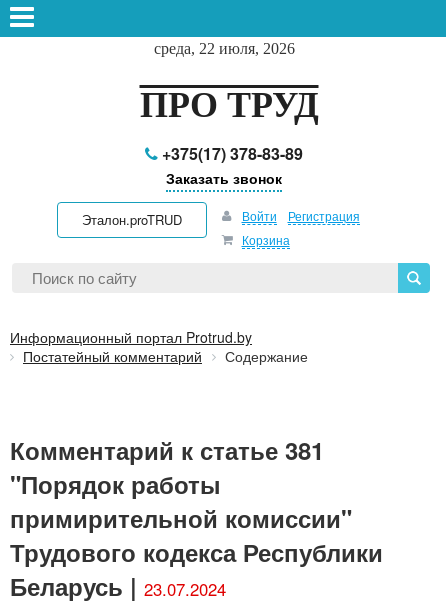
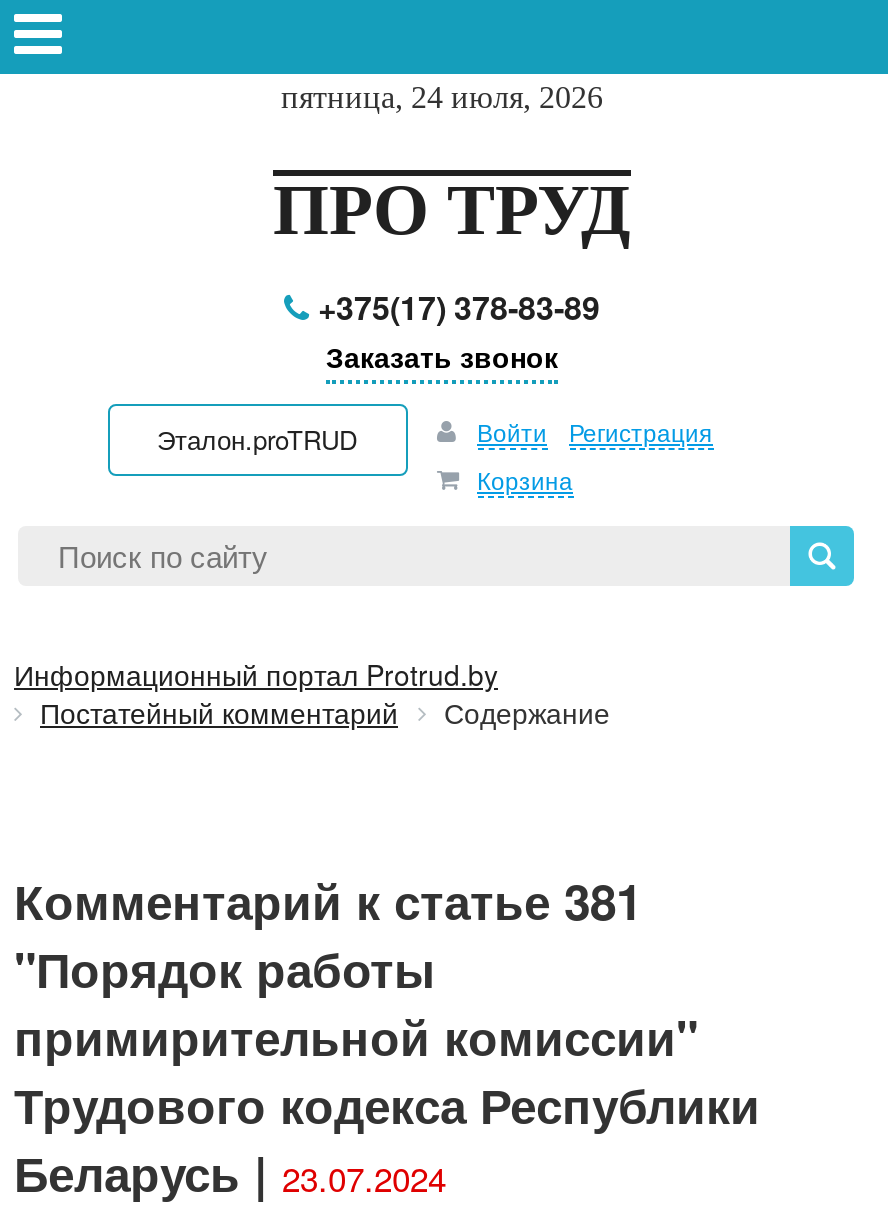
[153,40,294,57] среда, 22 июля, 2026 -> [281,80,603,114] пятница, 24 июля, 2026

